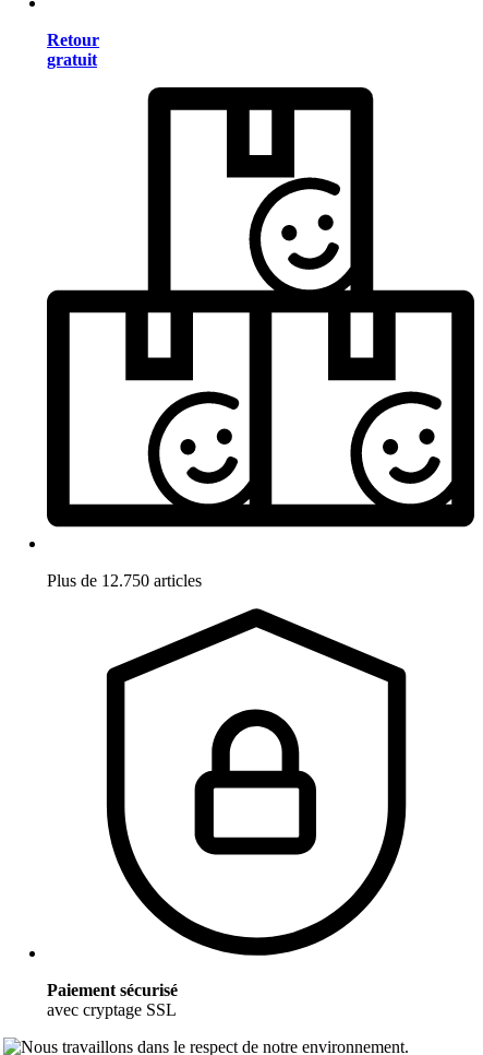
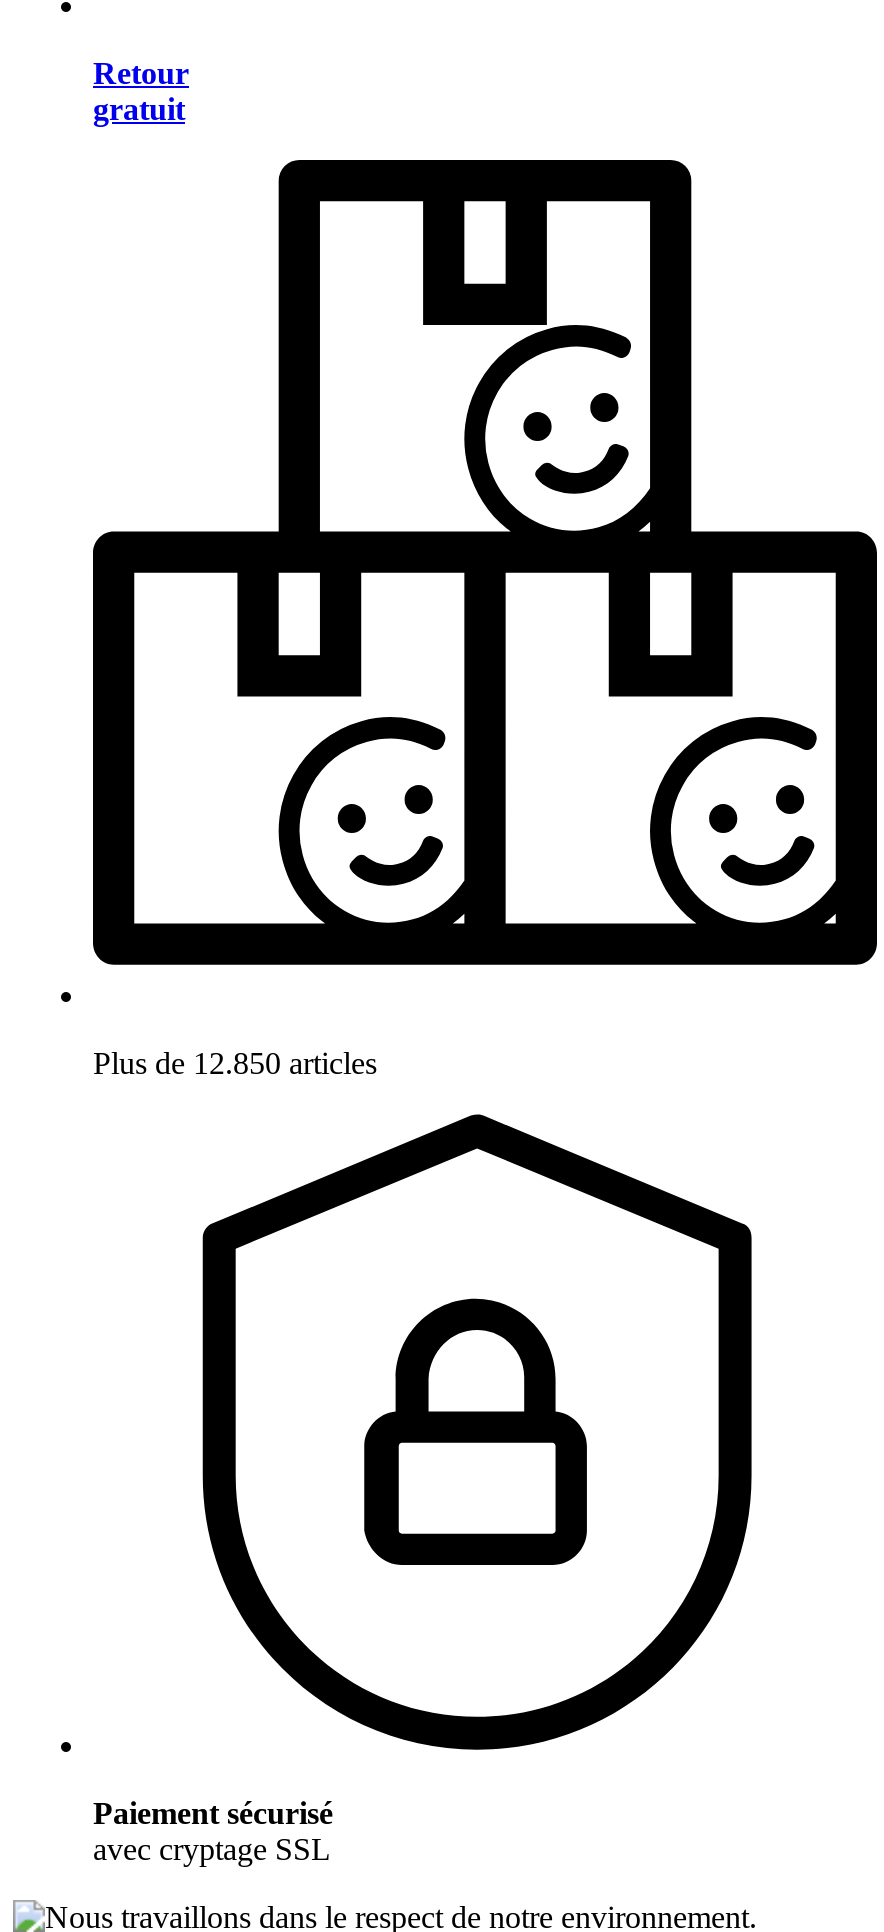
[47,571,202,589] Plus de 12.750 articles -> [93,1045,377,1079] Plus de 12.850 articles

